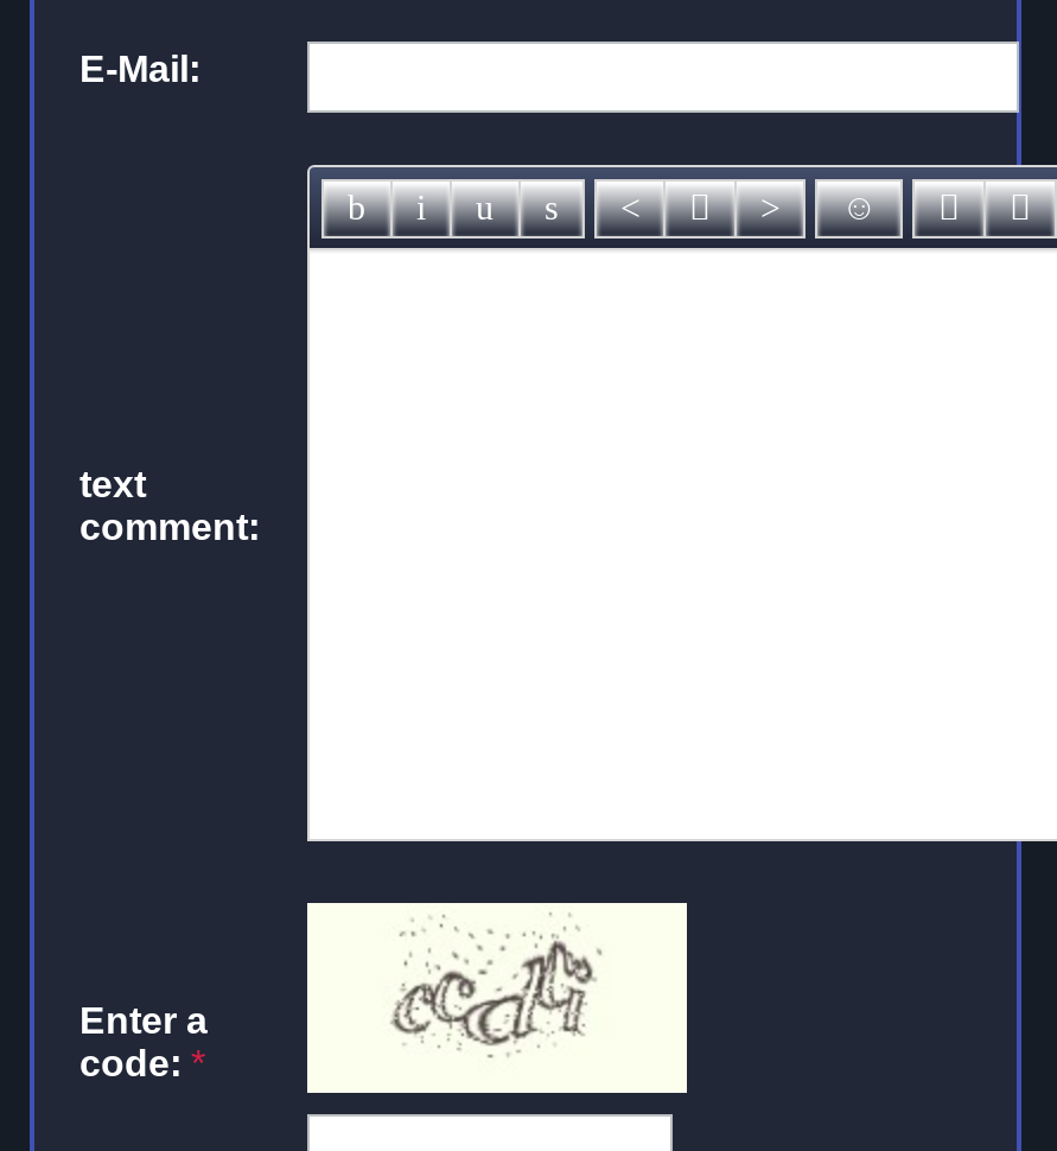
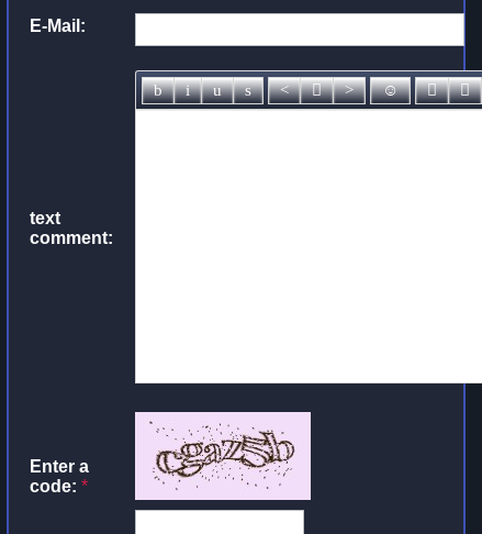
[312,908,682,1088] [image] -> [136,413,310,499] [image]

